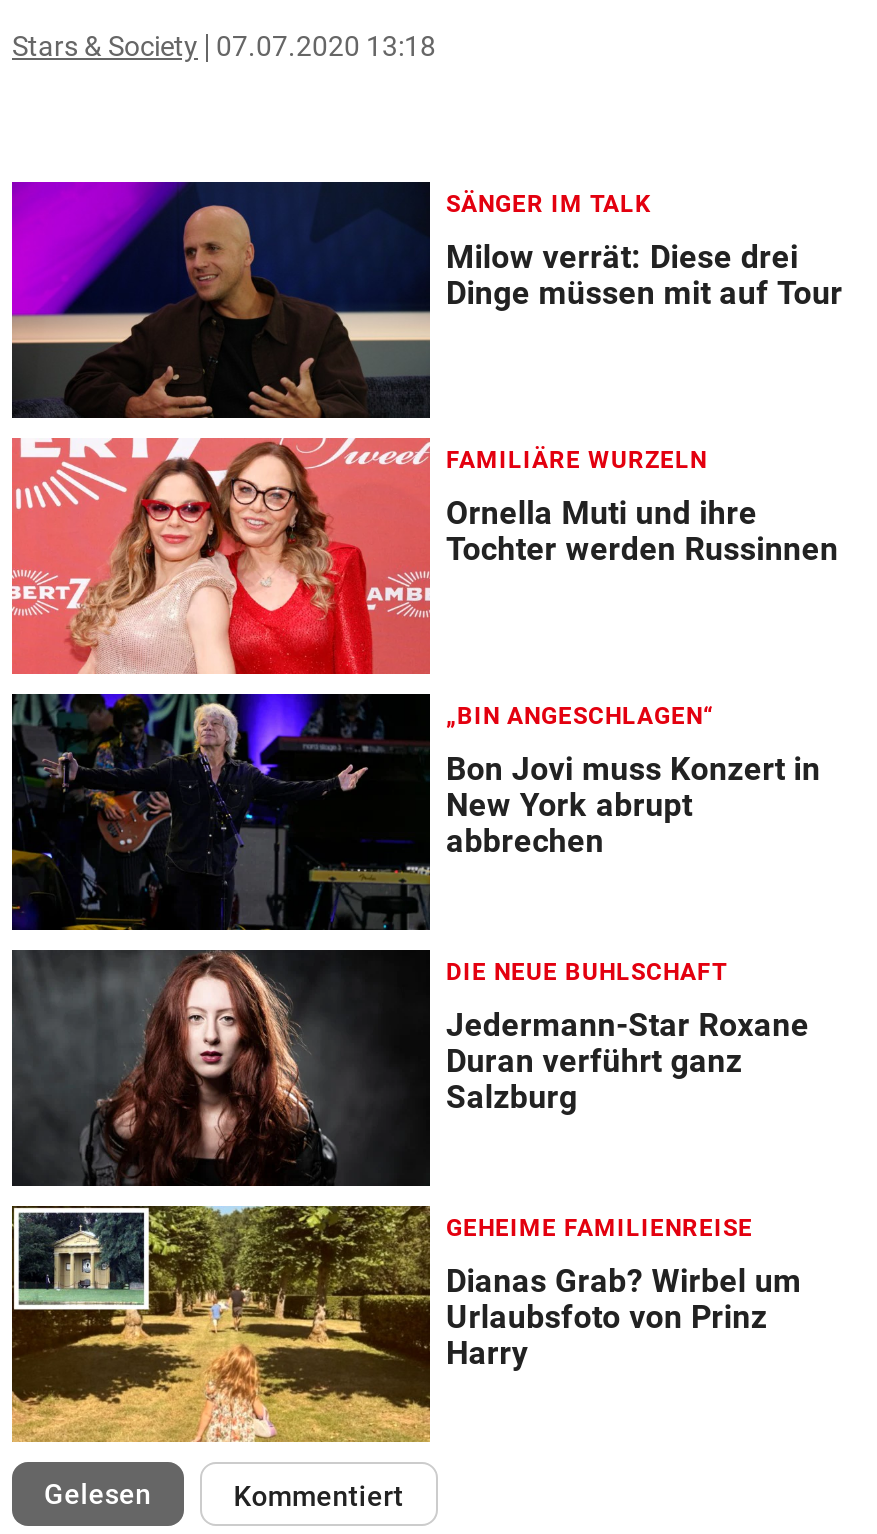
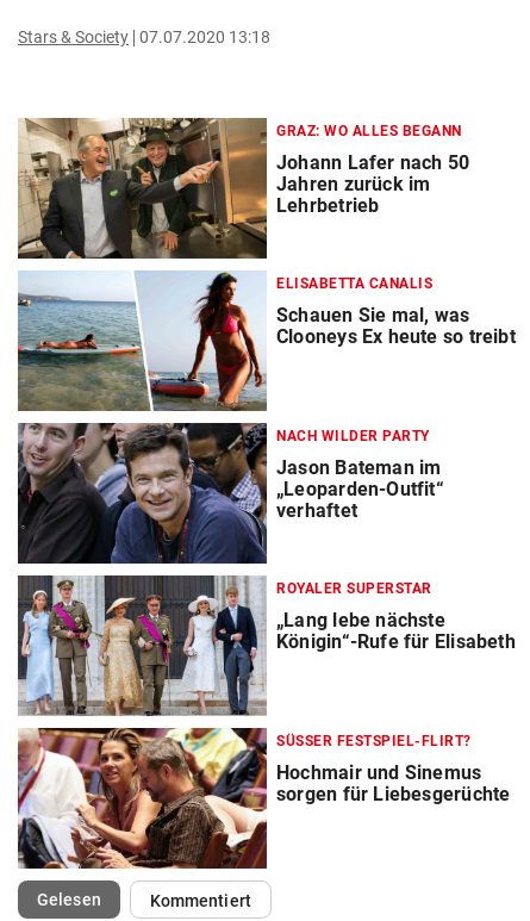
[10,180,652,420] [image] | SÄNGER IM TALK -> [17,117,462,260] [image] | GRAZ: WO ALLES BEGANN
[446,238,843,312] Milow verrät: Diese drei | Dinge müssen mit auf Tour -> [276,151,470,217] Johann Lafer nach 50 | Jahren zurück im | Lehrbetrieb
[10,436,707,676] [image] | FAMILIÄRE WURZELN -> [17,270,432,412] [image] | ELISABETTA CANALIS
[446,494,838,568] Ornella Muti und ihre | Tochter werden Russinnen -> [276,304,515,348] Schauen Sie mal, was | Clooneys Ex heute so treibt
[10,692,714,932] [image] | „BIN ANGESCHLAGEN“ -> [17,422,429,565] [image] | NACH WILDER PARTY
[446,750,820,860] Bon Jovi muss Konzert in | New York abrupt | abbrechen -> [276,457,444,522] Jason Bateman im | „Leoparden-Outfit“ | verhaftet
[12,948,727,1188] [image] | DIE NEUE BUHLSCHAFT -> [18,575,432,717] [image] | ROYALER SUPERSTAR
[446,1007,809,1117] Jedermann-Star Roxane | Duran verführt ganz | Salzburg -> [276,609,515,653] „Lang lebe nächste | Königin“-Rufe für Elisabeth
[10,1204,753,1444] [image] | GEHEIME FAMILIENREISE -> [17,727,463,870] [image] | SÜSSER FESTSPIEL-FLIRT?
[446,1263,802,1373] Dianas Grab? Wirbel um | Urlaubsfoto von Prinz | Harry -> [276,762,510,806] Hochmair und Sinemus | sorgen für Liebesgerüchte

